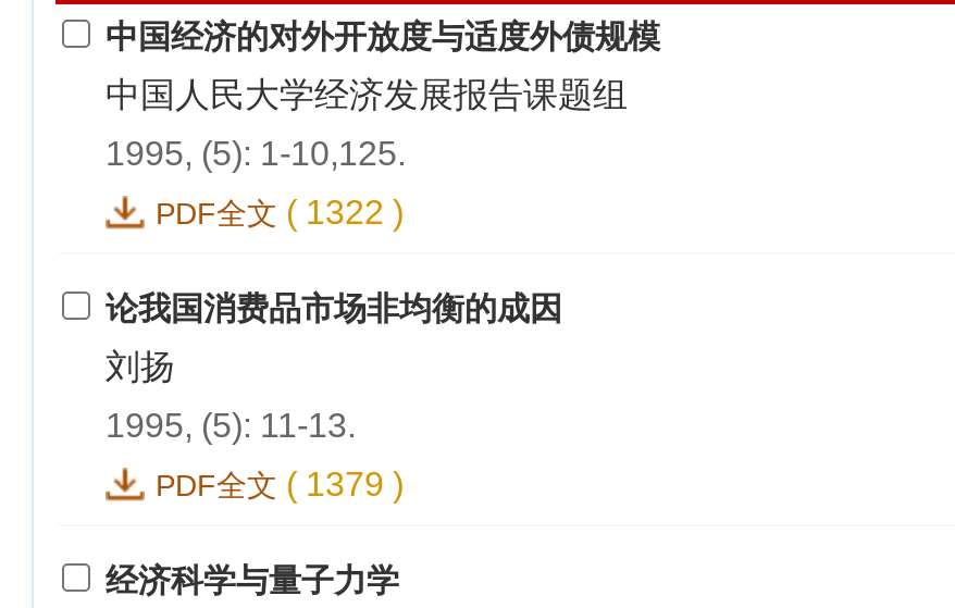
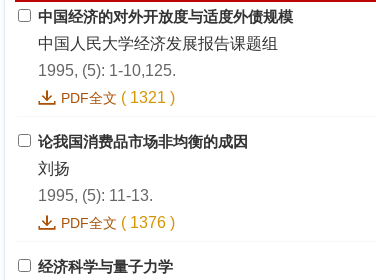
[156,194,404,231] PDF全文(1322) -> [61,89,175,106] PDF全文(1321)
[156,466,404,502] PDF全文(1379) -> [61,214,175,231] PDF全文(1376)

